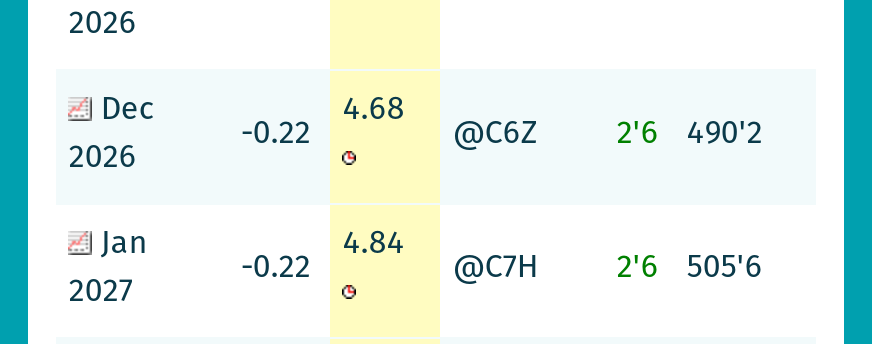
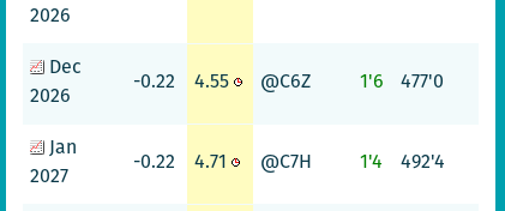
[343,94,413,126] 4.68 -> [195,73,234,92] 4.55
[609,118,659,150] 2'6 -> [356,73,384,92] 1'6
[687,118,763,150] 490'2 -> [401,73,444,92] 477'0
[343,228,413,260] 4.84 -> [195,153,232,172] 4.71
[609,252,659,284] 2'6 -> [356,153,383,172] 1'4
[687,252,763,284] 505'6 -> [401,153,446,172] 492'4

